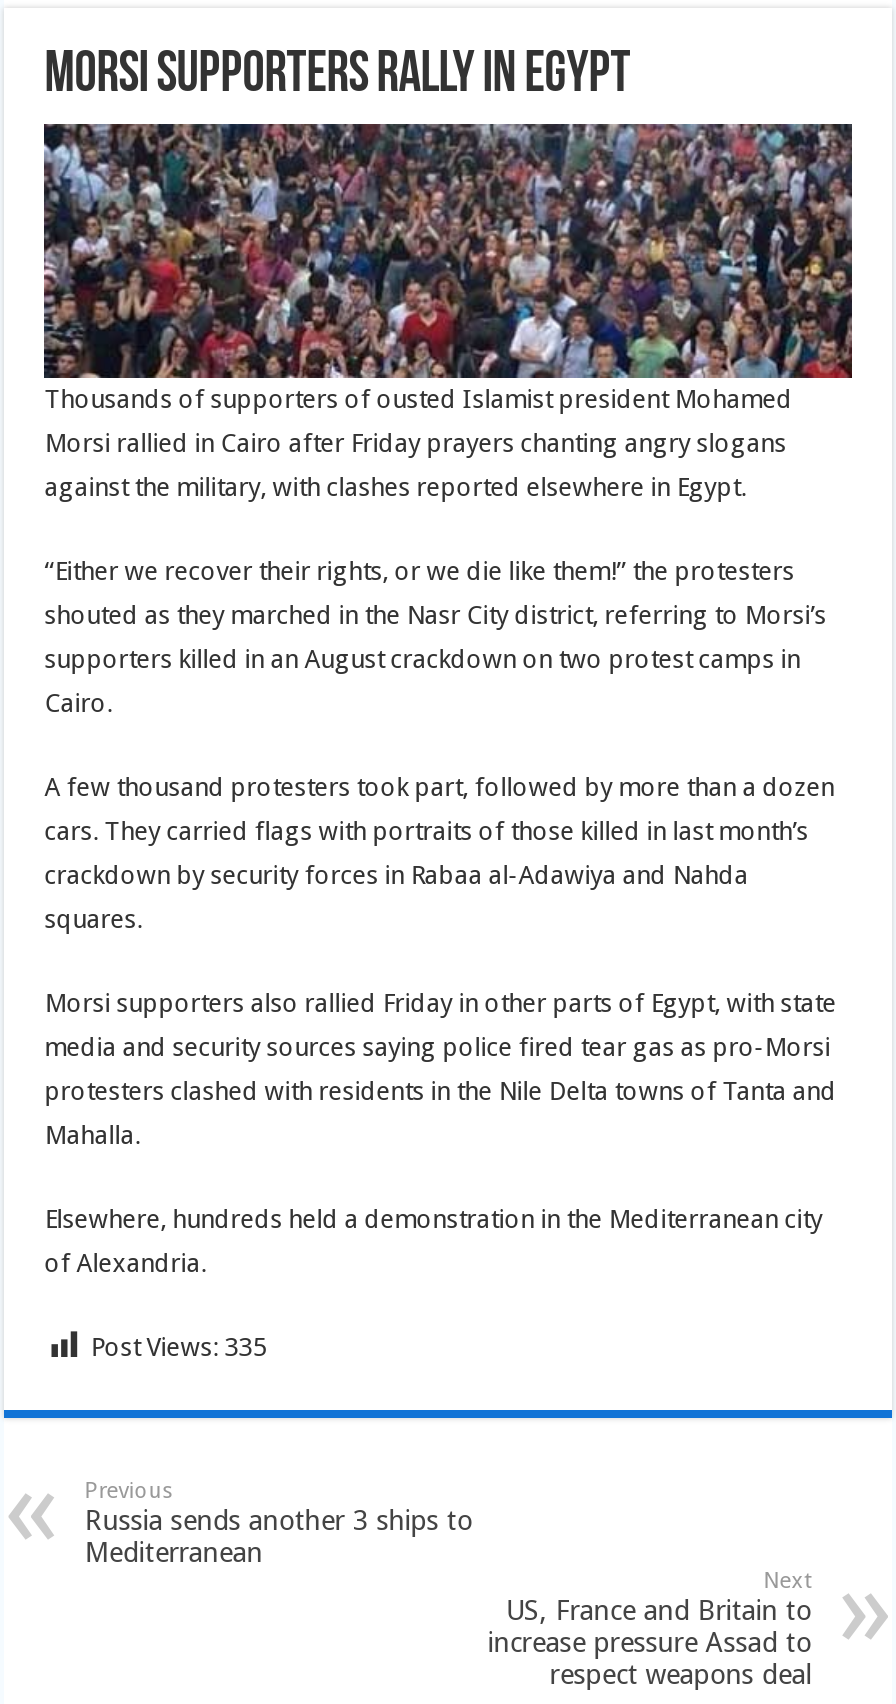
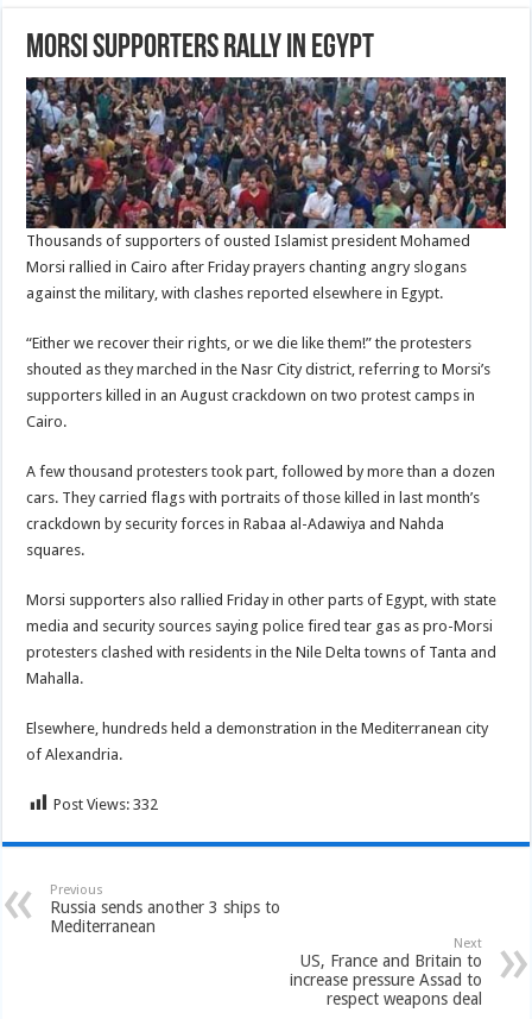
[90,1331,266,1361] Post Views: 335 -> [54,795,158,813] Post Views: 332

